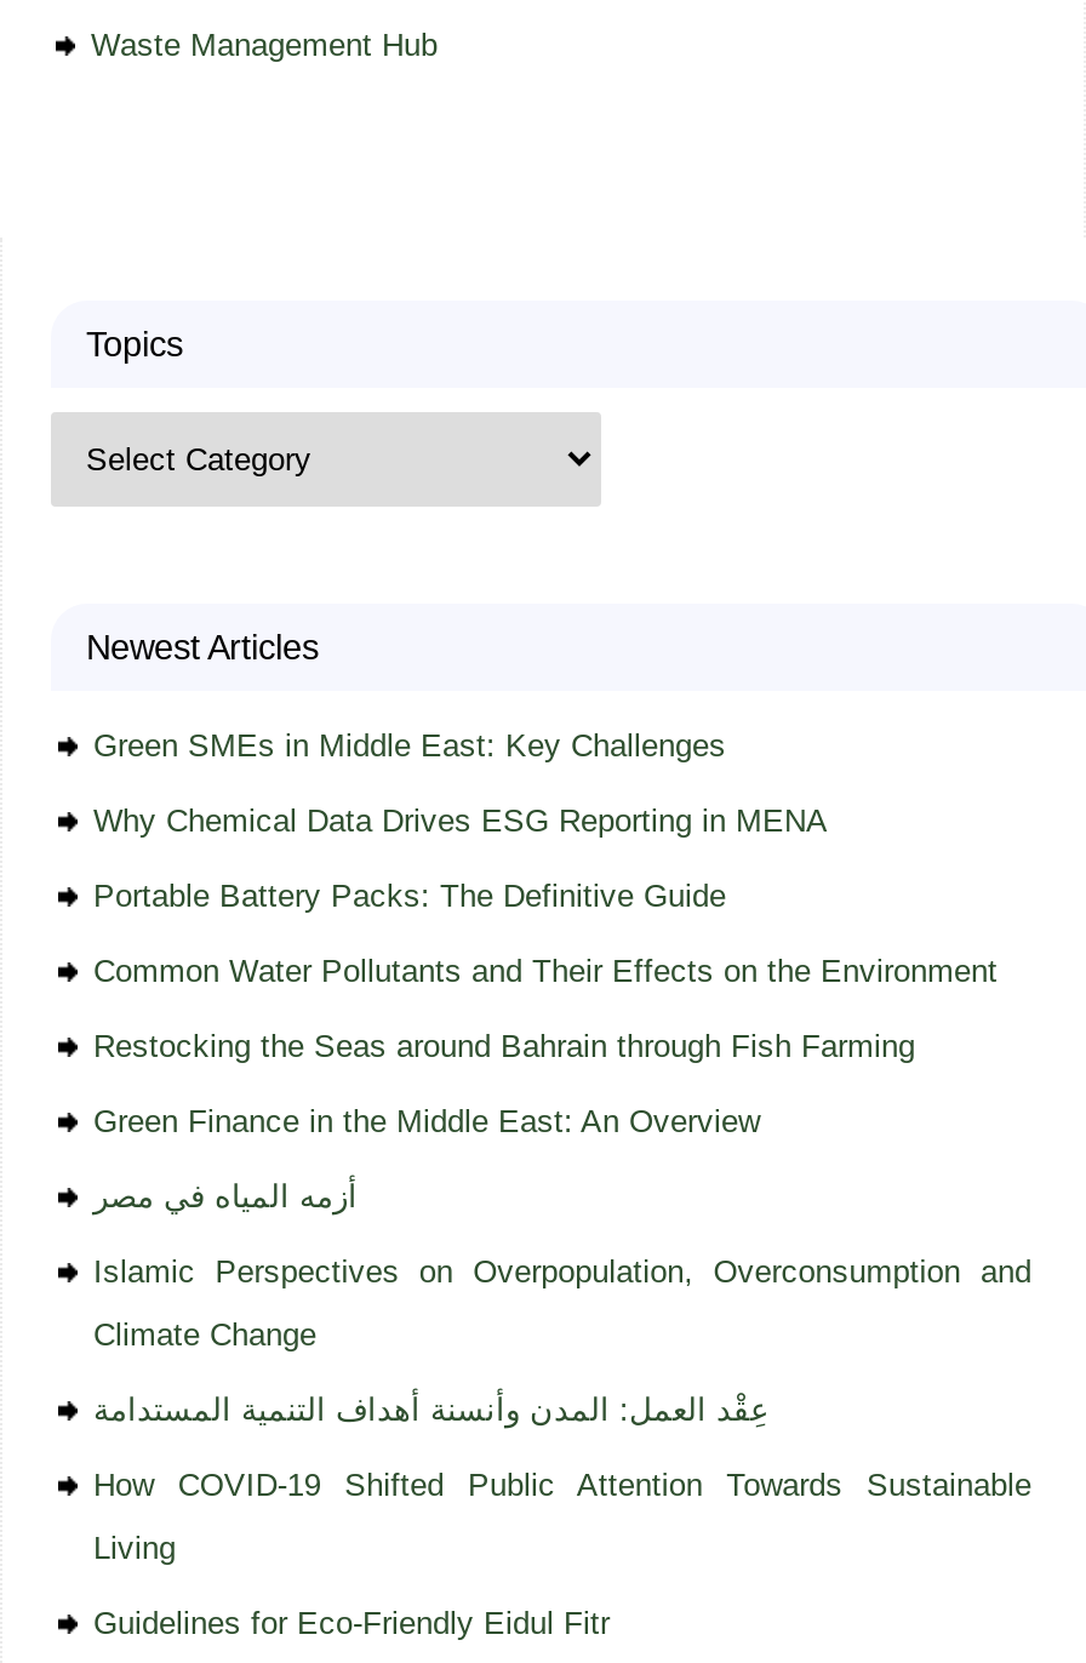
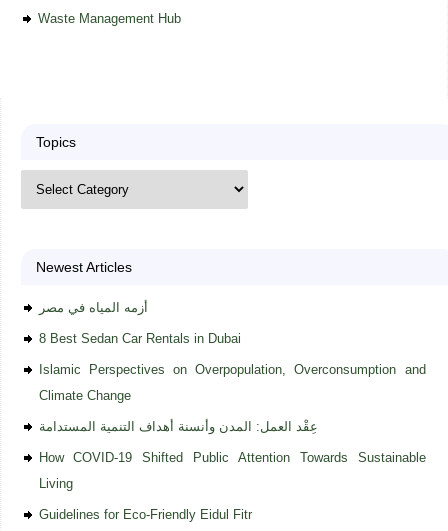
[93,728,998,1140] Green SMEs in Middle East: Key Challenges | Why Chemical Data Drives ESG Reporting in MENA | Portable Battery Packs: The Definitive Guide | Common Water Pollutants and Their Effects on the Environment | Restocking the Seas around Bahrain through Fish Farming | Green Finance in the Middle East: An Overview -> none
moved [93,1179,358,1215] -> [38,300,147,315]: أزمه المياه في مصر
none -> [38,331,240,346] 8 Best Sedan Car Rentals in Dubai

